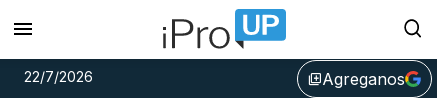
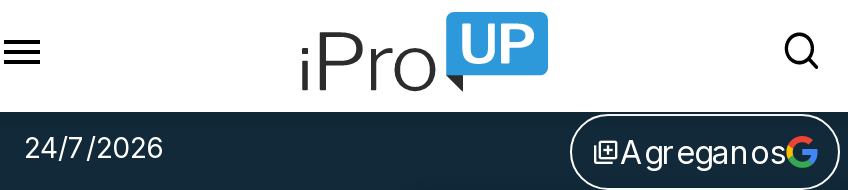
[24,68,93,85] 22/7/2026 -> [24,130,164,164] 24/7/2026

